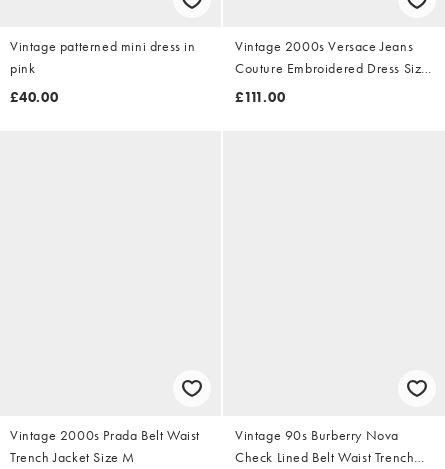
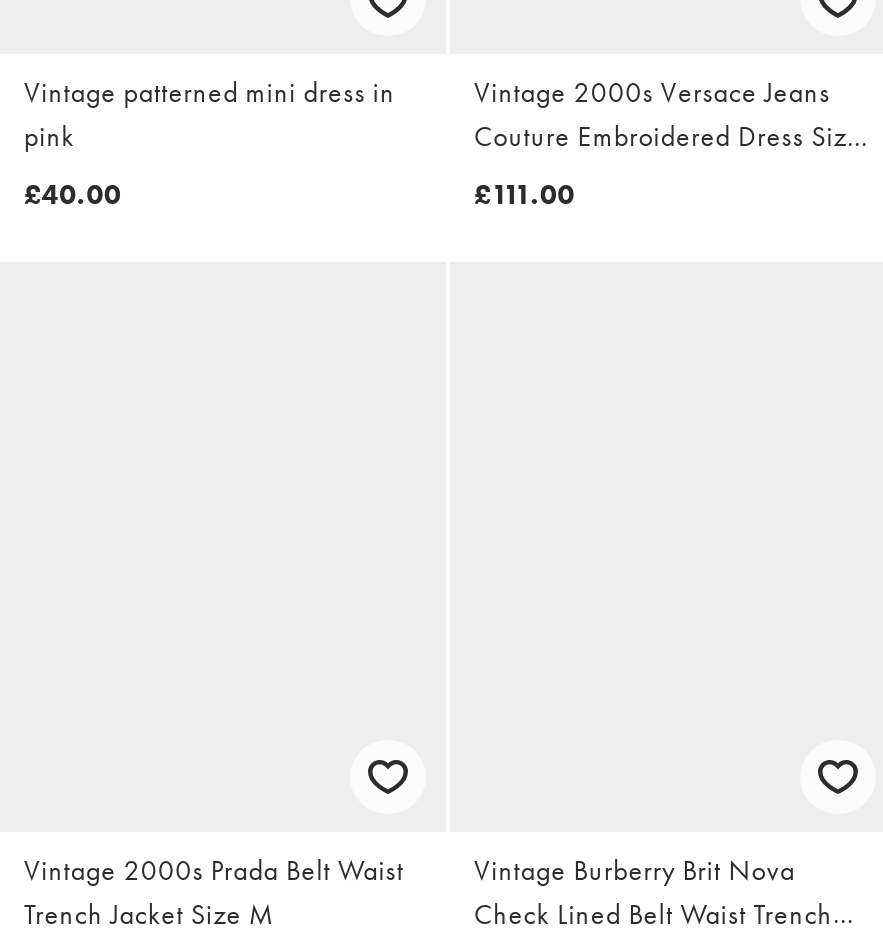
[235,426,399,444] Vintage 90s Burberry Nova -> [474,851,795,887] Vintage Burberry Brit Nova

